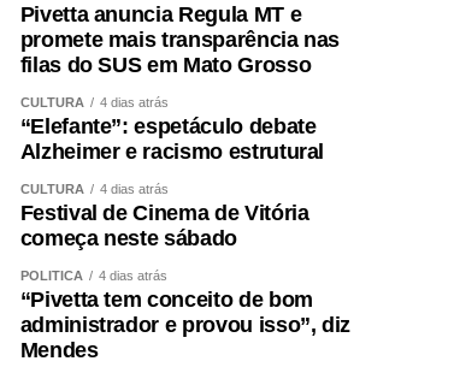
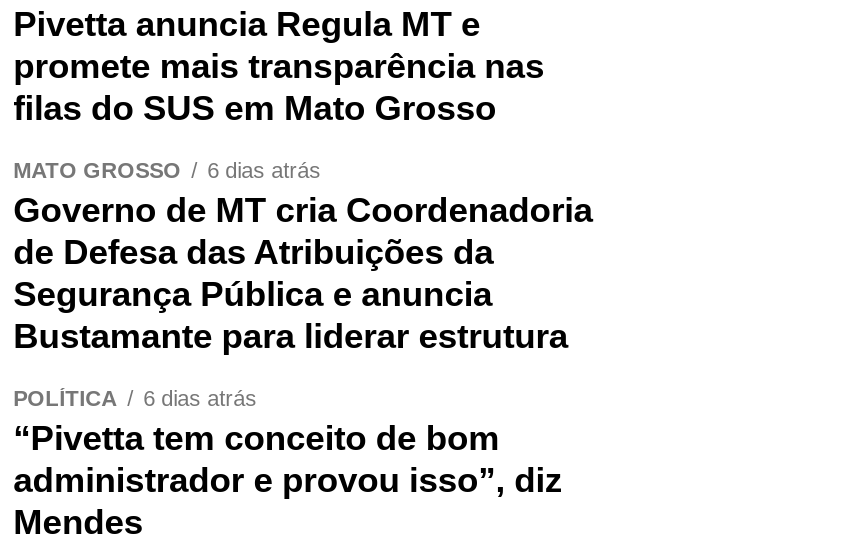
[20,95,324,250] CULTURA | 4 dias atrás | “Elefante”: espetáculo debate | Alzheimer e racismo estrutural | CULTURA | 4 dias atrás | Festival de Cinema de Vitória | começa neste sábado -> [13,158,593,356] MATO GROSSO | 6 dias atrás | Governo de MT cria Coordenadoria | de Defesa das Atribuições da | Segurança Pública e anuncia | Bustamante para liderar estrutura
[20,268,167,283] POLÍTICA 4 dias atrás -> [13,386,257,410] POLÍTICA 6 dias atrás

